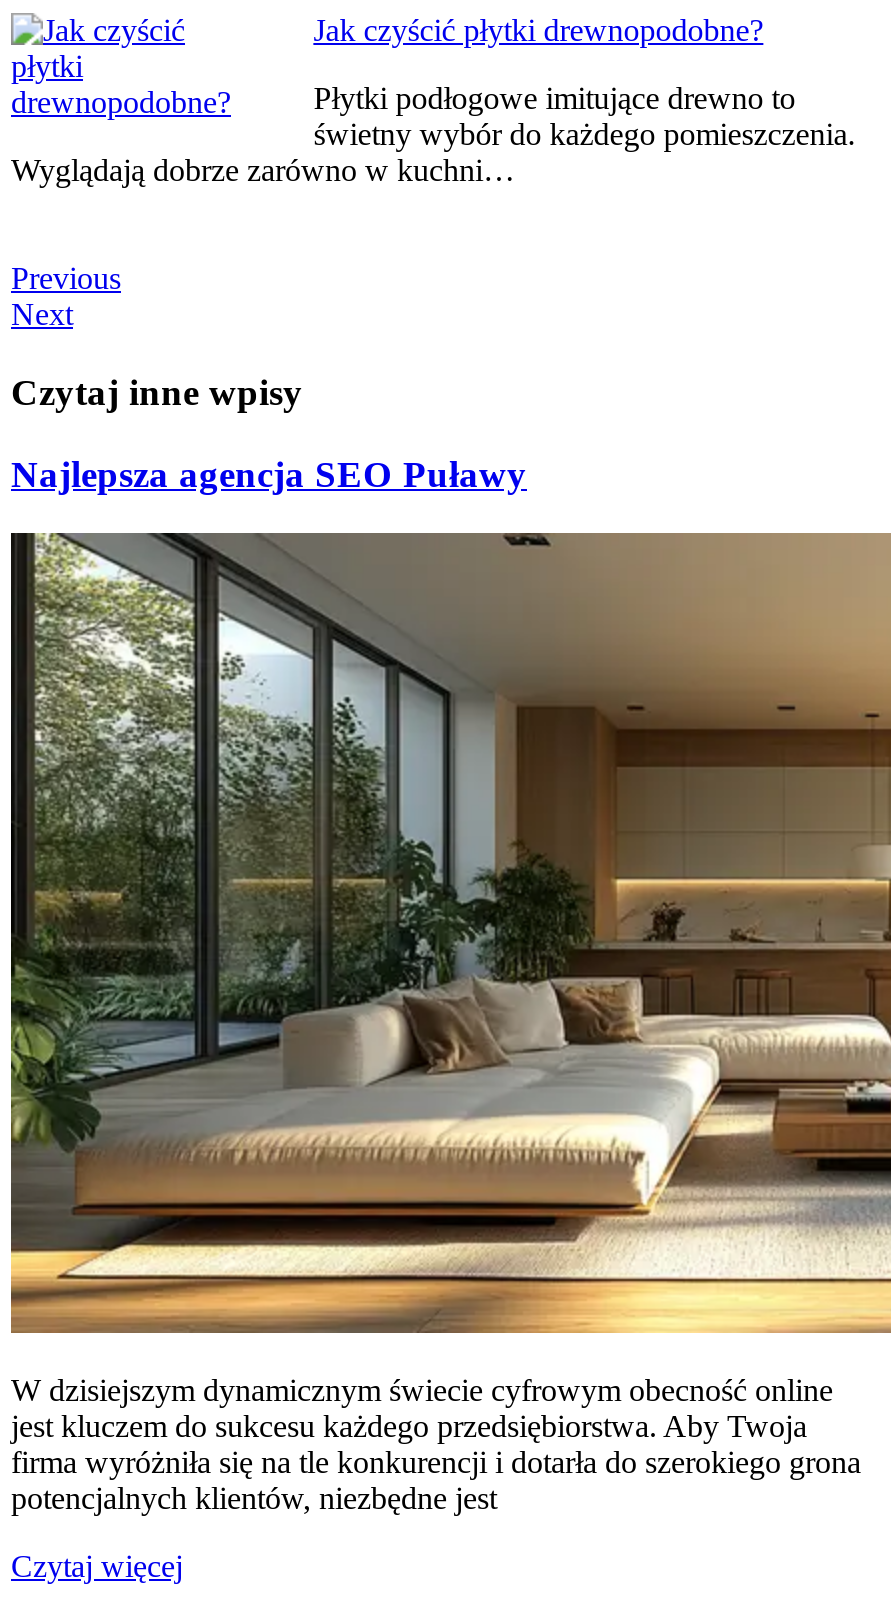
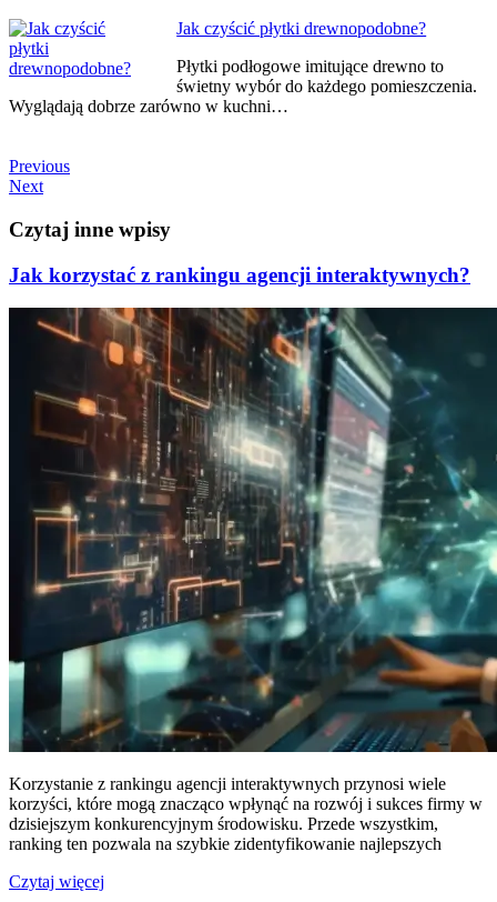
[11,452,527,494] Najlepsza agencja SEO Puławy -> [9,263,470,286] Jak korzystać z rankingu agencji interaktywnych?
[9,531,885,1516] [image] | W dzisiejszym dynamicznym świecie cyfrowym obecność online | jest kluczem do sukcesu każdego przedsiębiorstwa. Aby Twoja | firma wyróżniła się na tle konkurencji i dotarła do szerokiego grona | potencjalnych klientów, niezbędne jest -> [8,307,494,854] [image] | Korzystanie z rankingu agencji interaktywnych przynosi wiele | korzyści, które mogą znacząco wpłynąć na rozwój i sukces firmy w | dzisiejszym konkurencyjnym środowisku. Przede wszystkim, | ranking ten pozwala na szybkie zidentyfikowanie najlepszych

